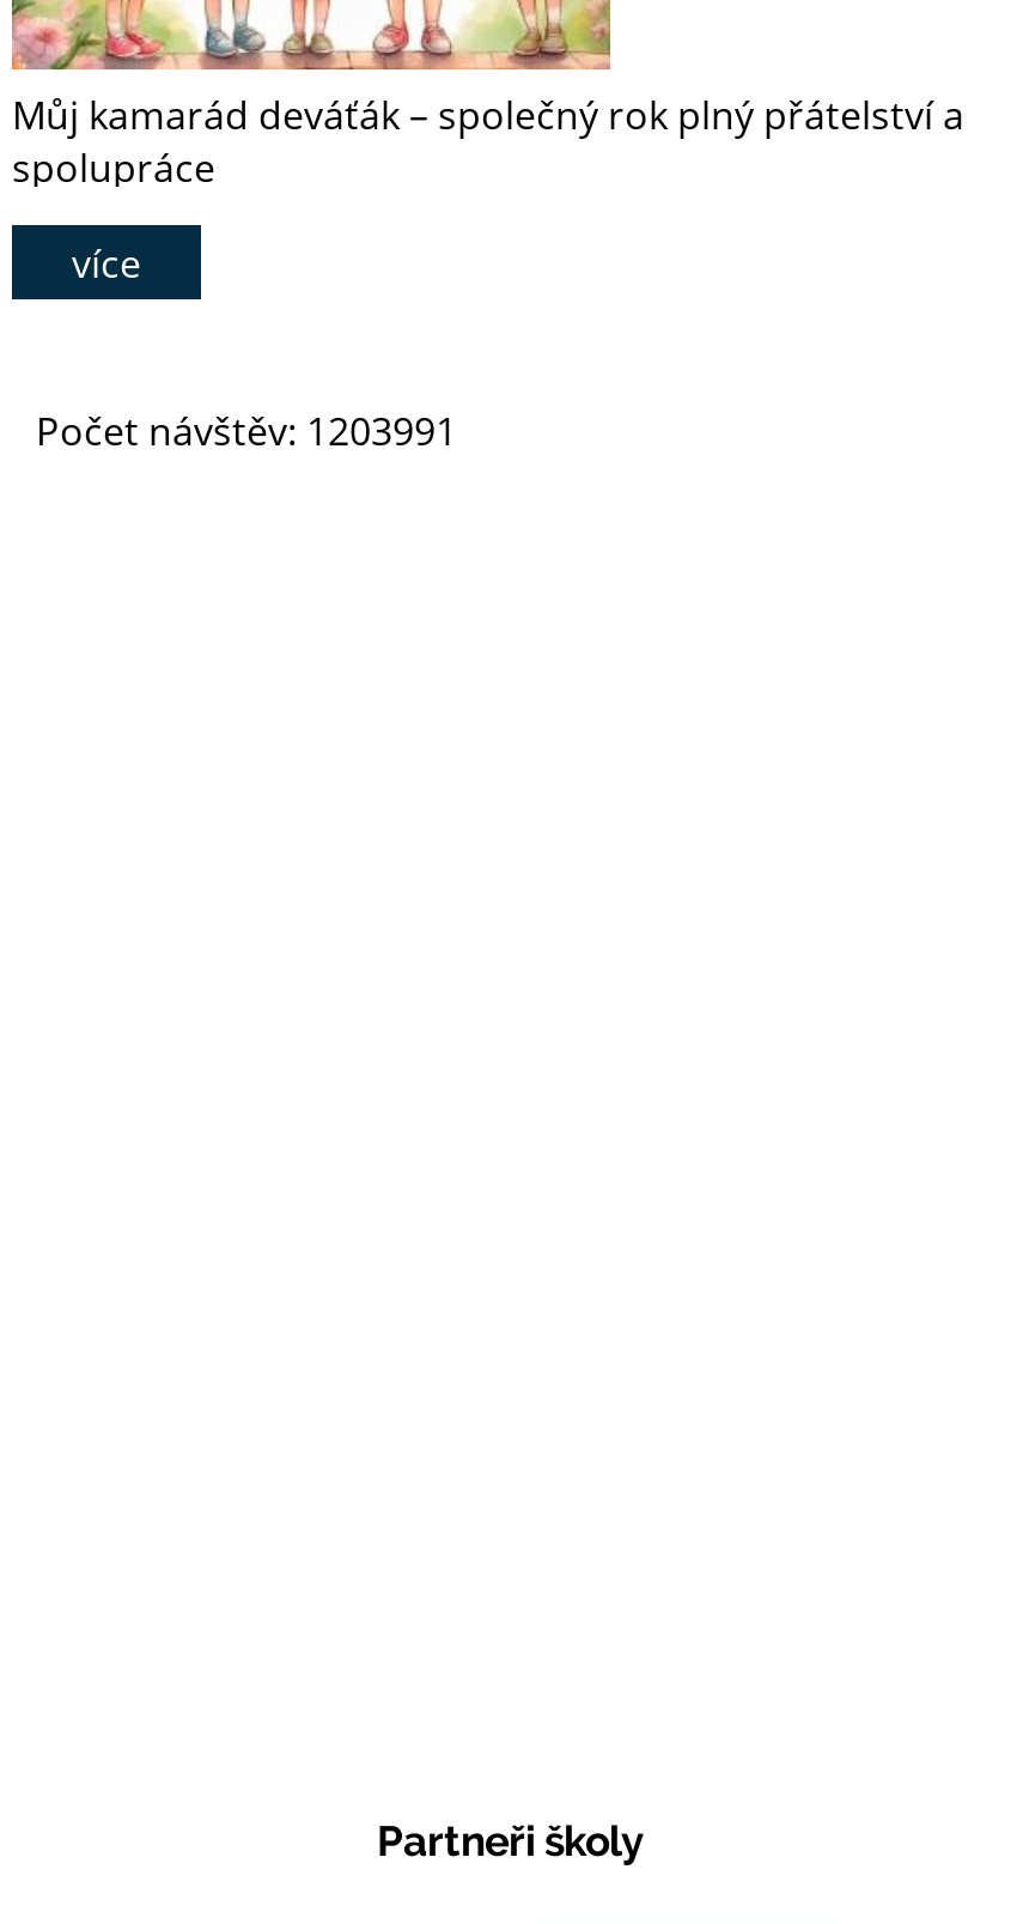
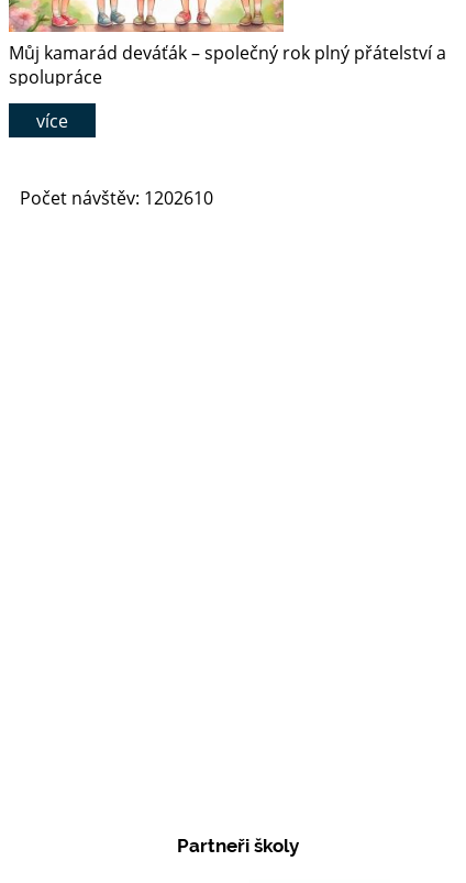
[36,404,457,457] Počet návštěv: 1203991 -> [20,186,213,210] Počet návštěv: 1202610

